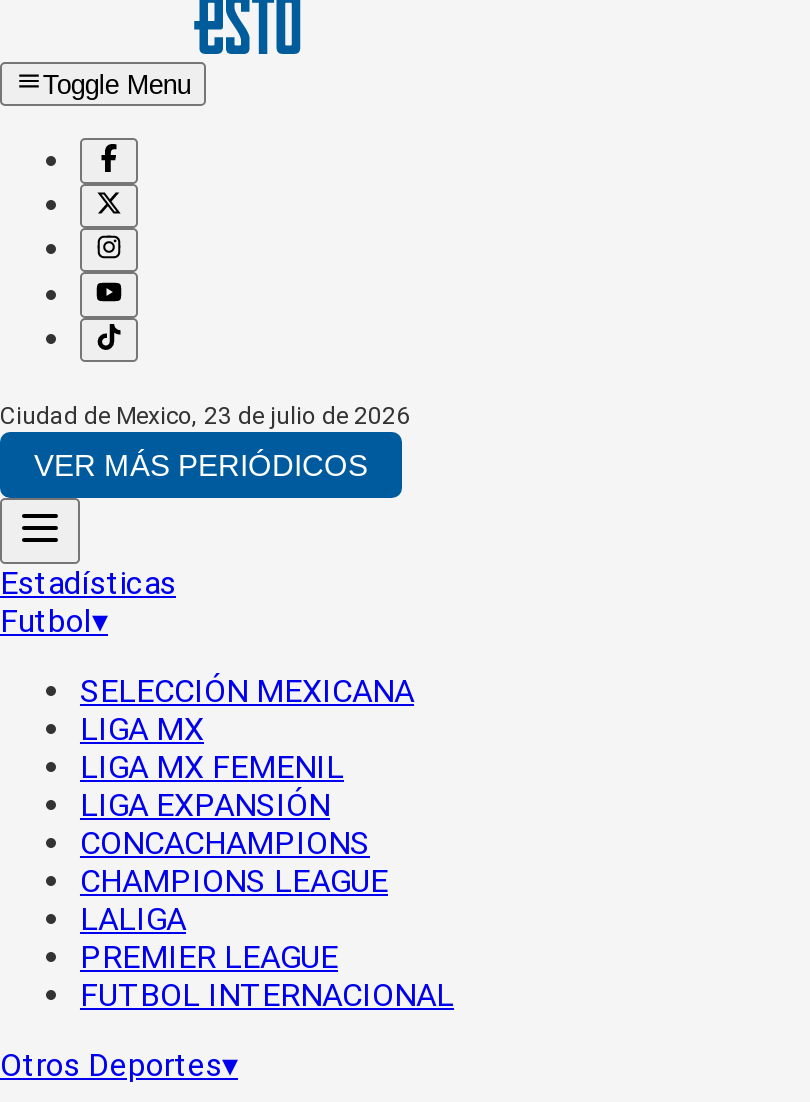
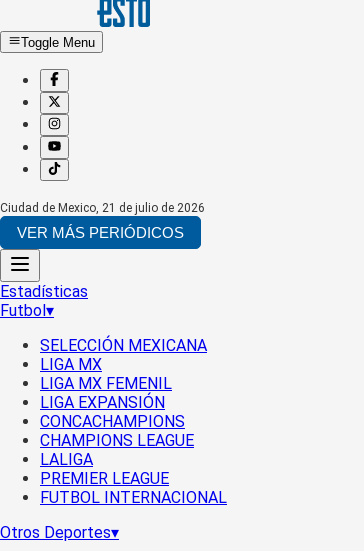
[0,402,410,430] Ciudad de Mexico, 23 de julio de 2026 -> [0,201,205,215] Ciudad de Mexico, 21 de julio de 2026

